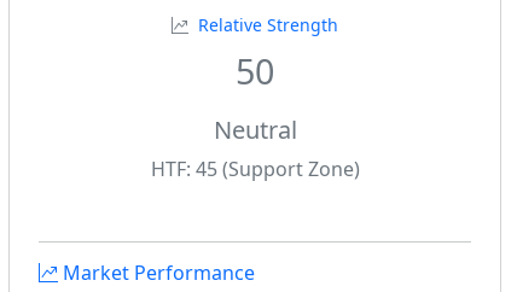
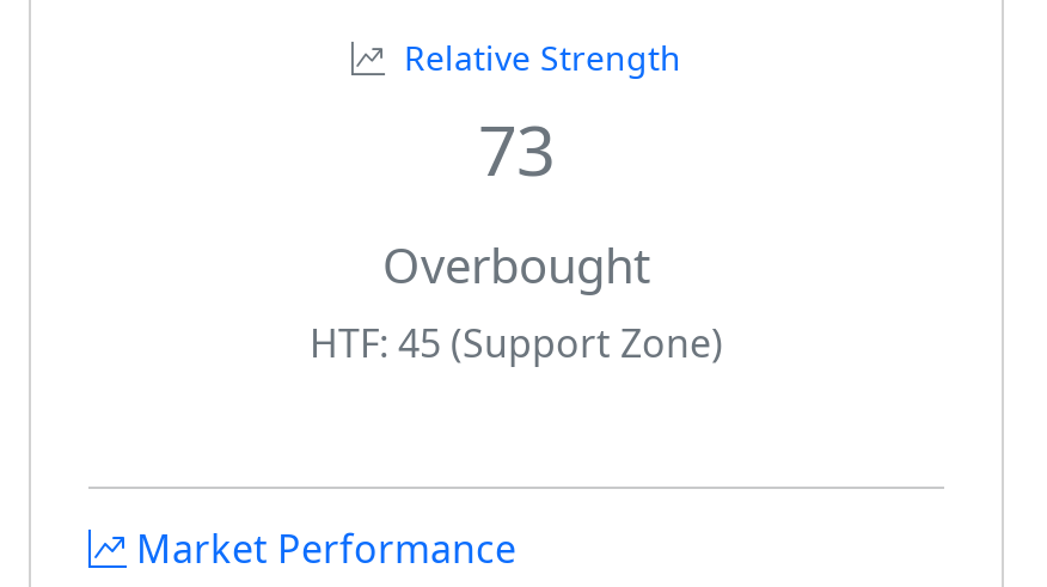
[213,47,297,146] 50 | Neutral -> [382,102,650,298] 73 | Overbought

